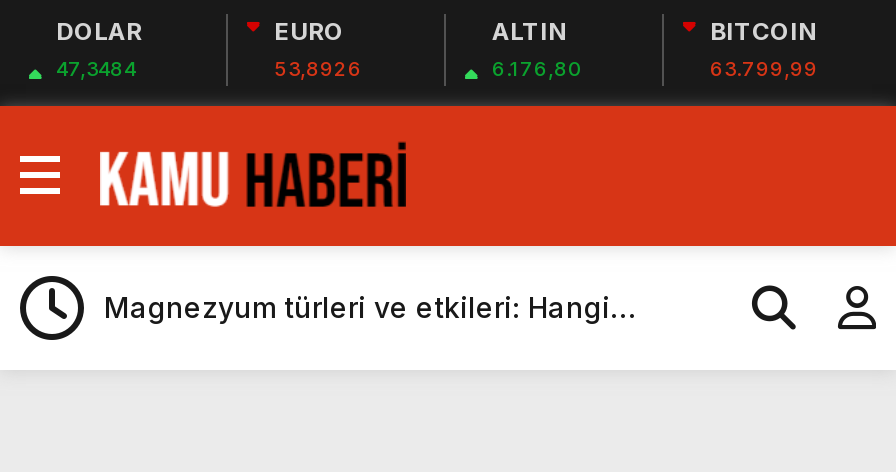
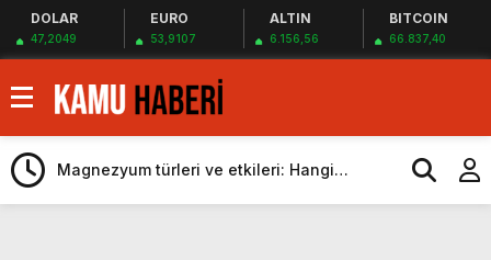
[56,56,136,80] 47,3484 -> [31,32,77,45] 47,2049
[274,56,362,80] 53,8926 -> [150,32,196,45] 53,9107
[492,56,582,80] 6.176,80 -> [270,32,319,45] 6.156,56
[710,56,818,80] 63.799,99 -> [389,32,446,45] 66.837,40

